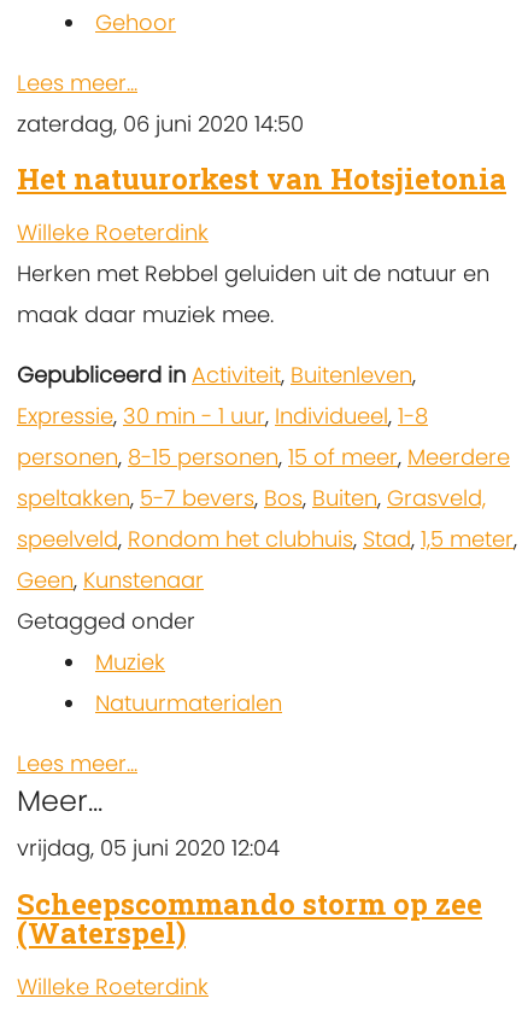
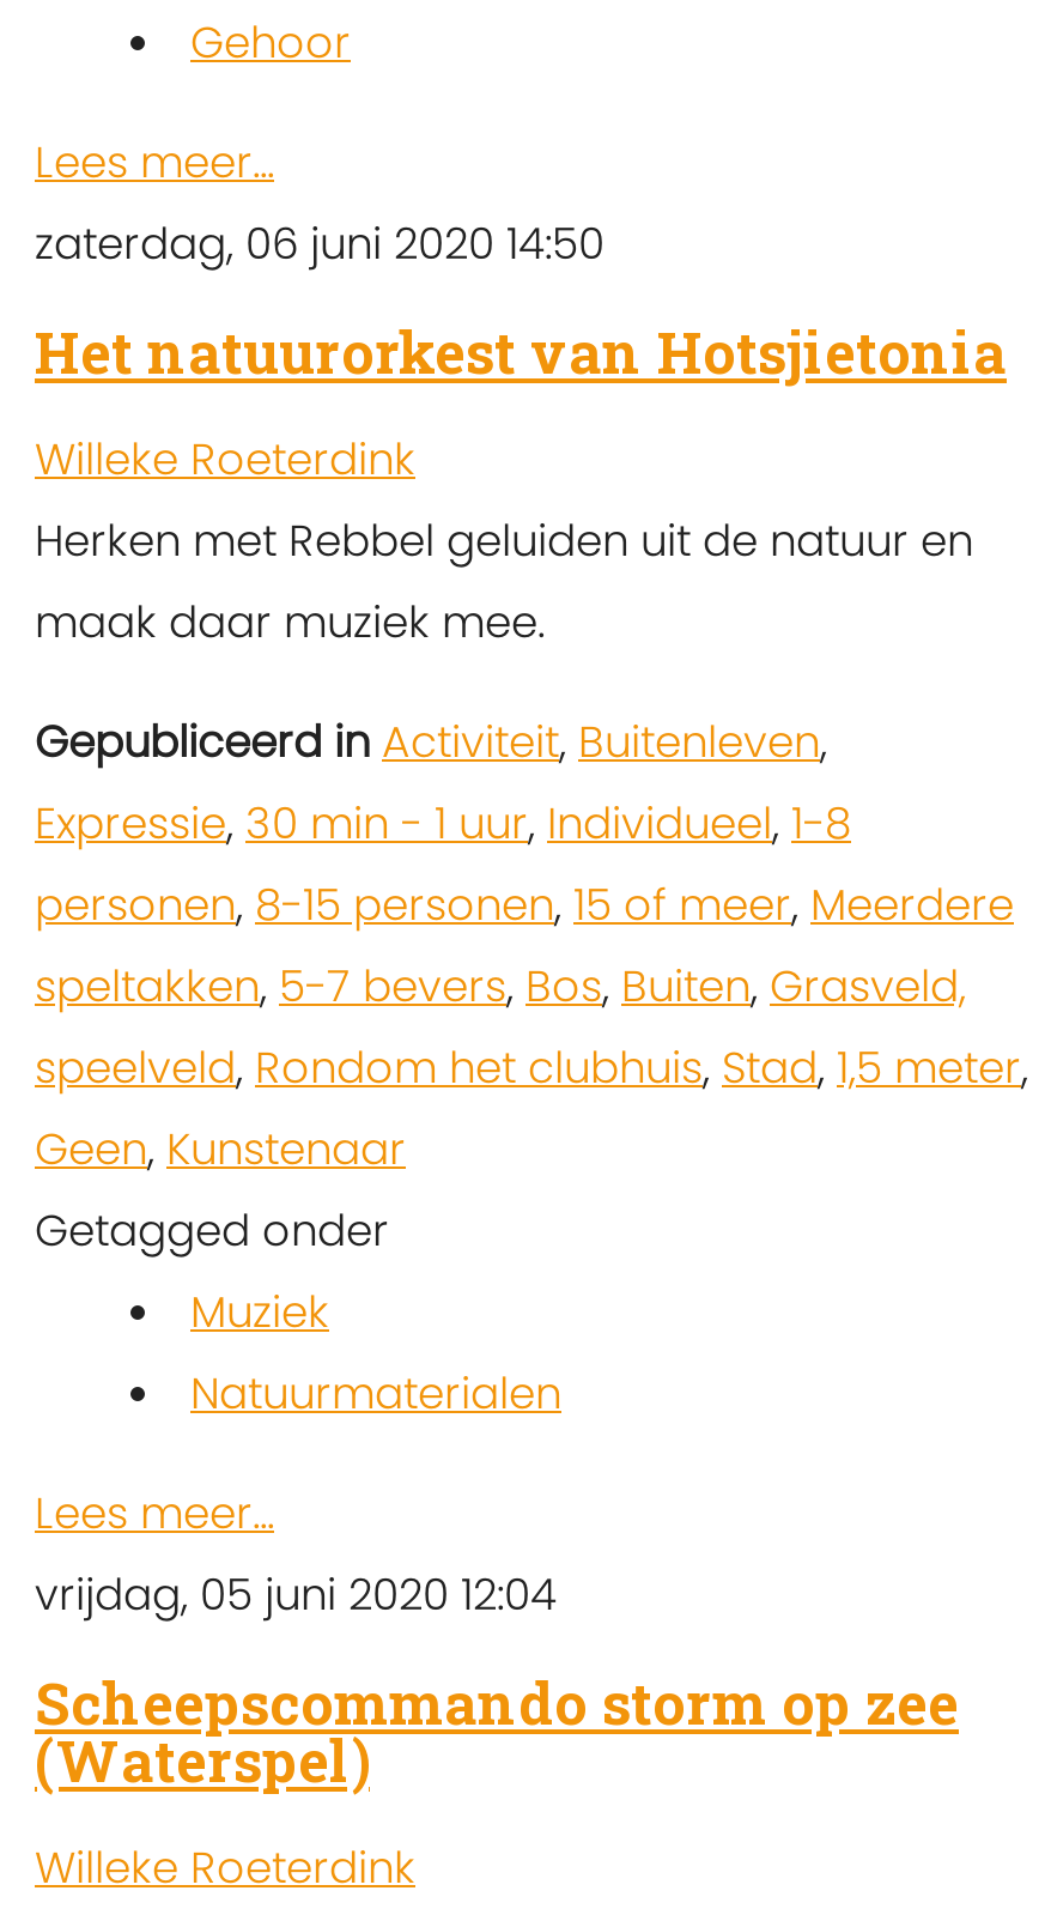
[17,781,102,821] Meer... -> none

